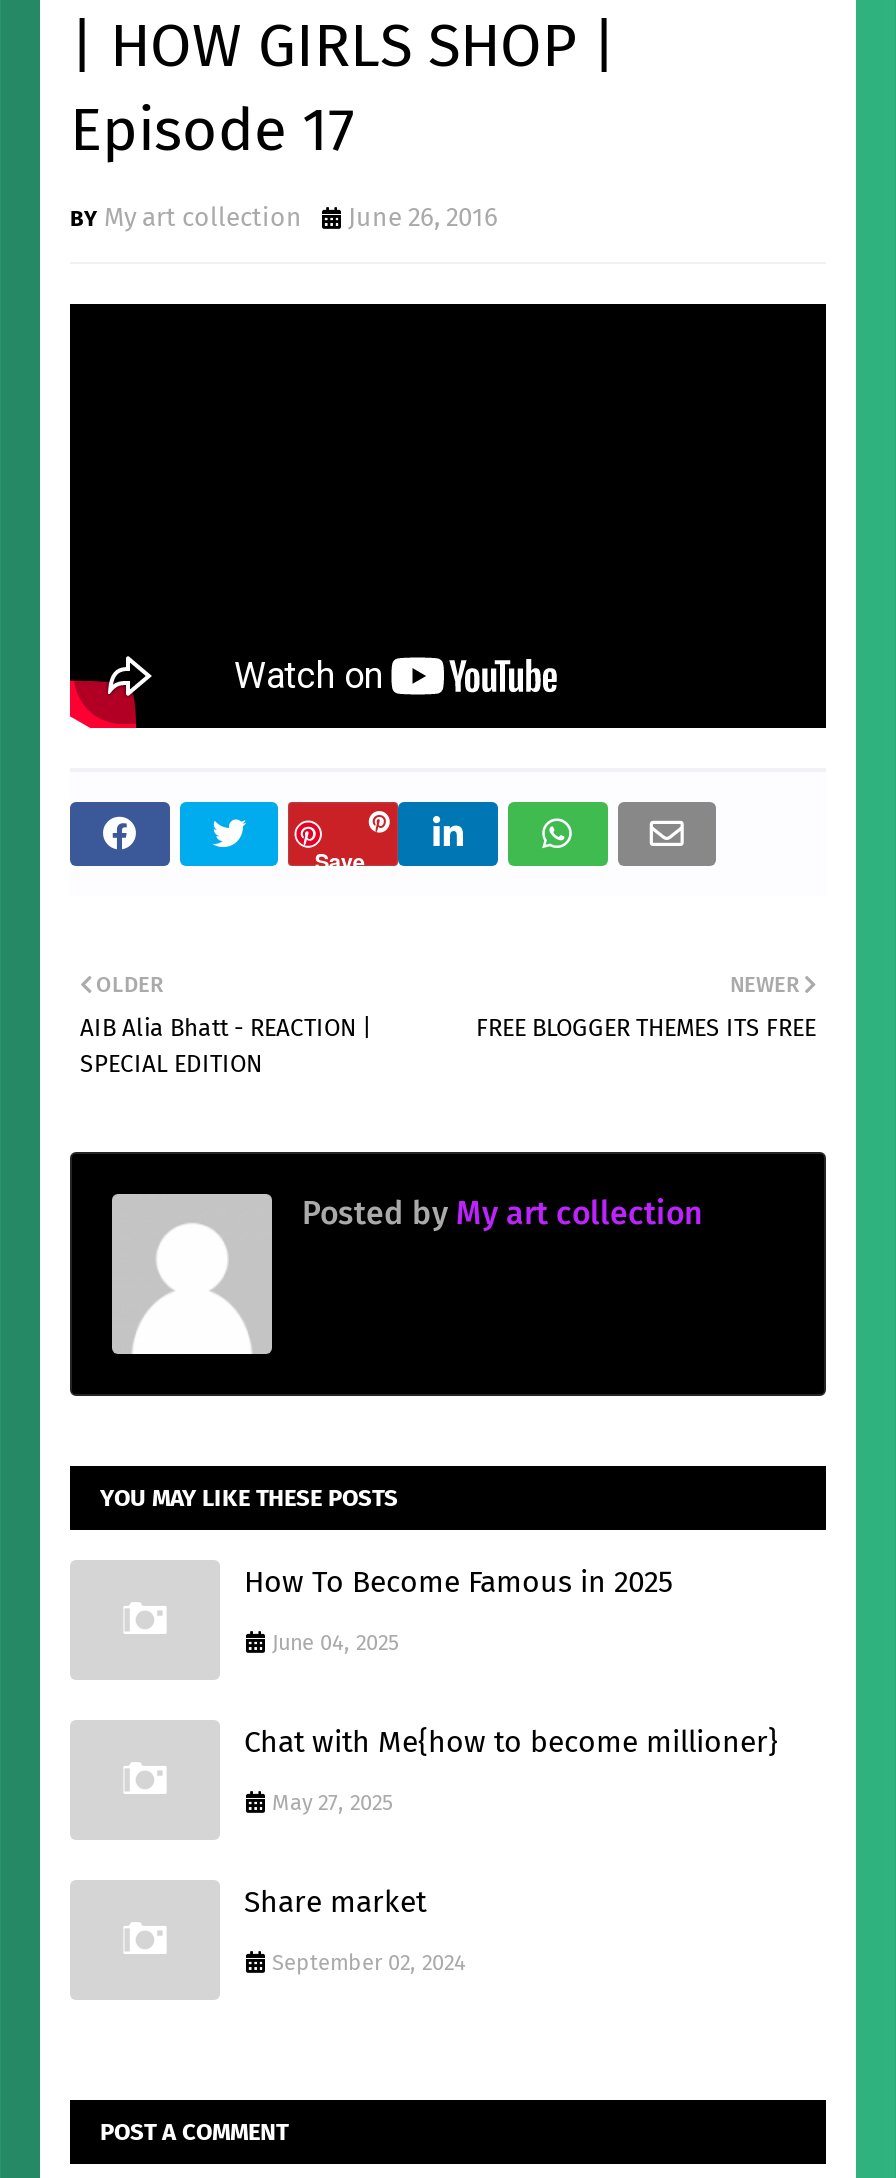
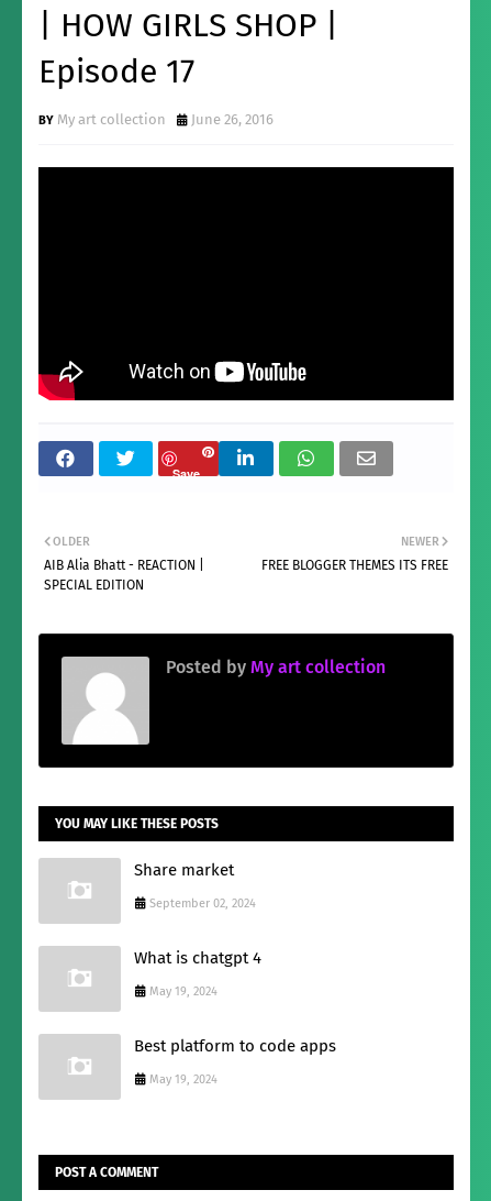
[244,1563,778,1815] How To Become Famous in 2025 | June 04, 2025 | Chat with Me{how to become millioner} | May 27, 2025 -> none
moved [244,1883,466,1975] -> [134,860,256,910]: Share market | September 02, 2024
none -> [134,947,336,1086] What is chatgpt 4 | May 19, 2024 | Best platform to code apps | May 19, 2024

